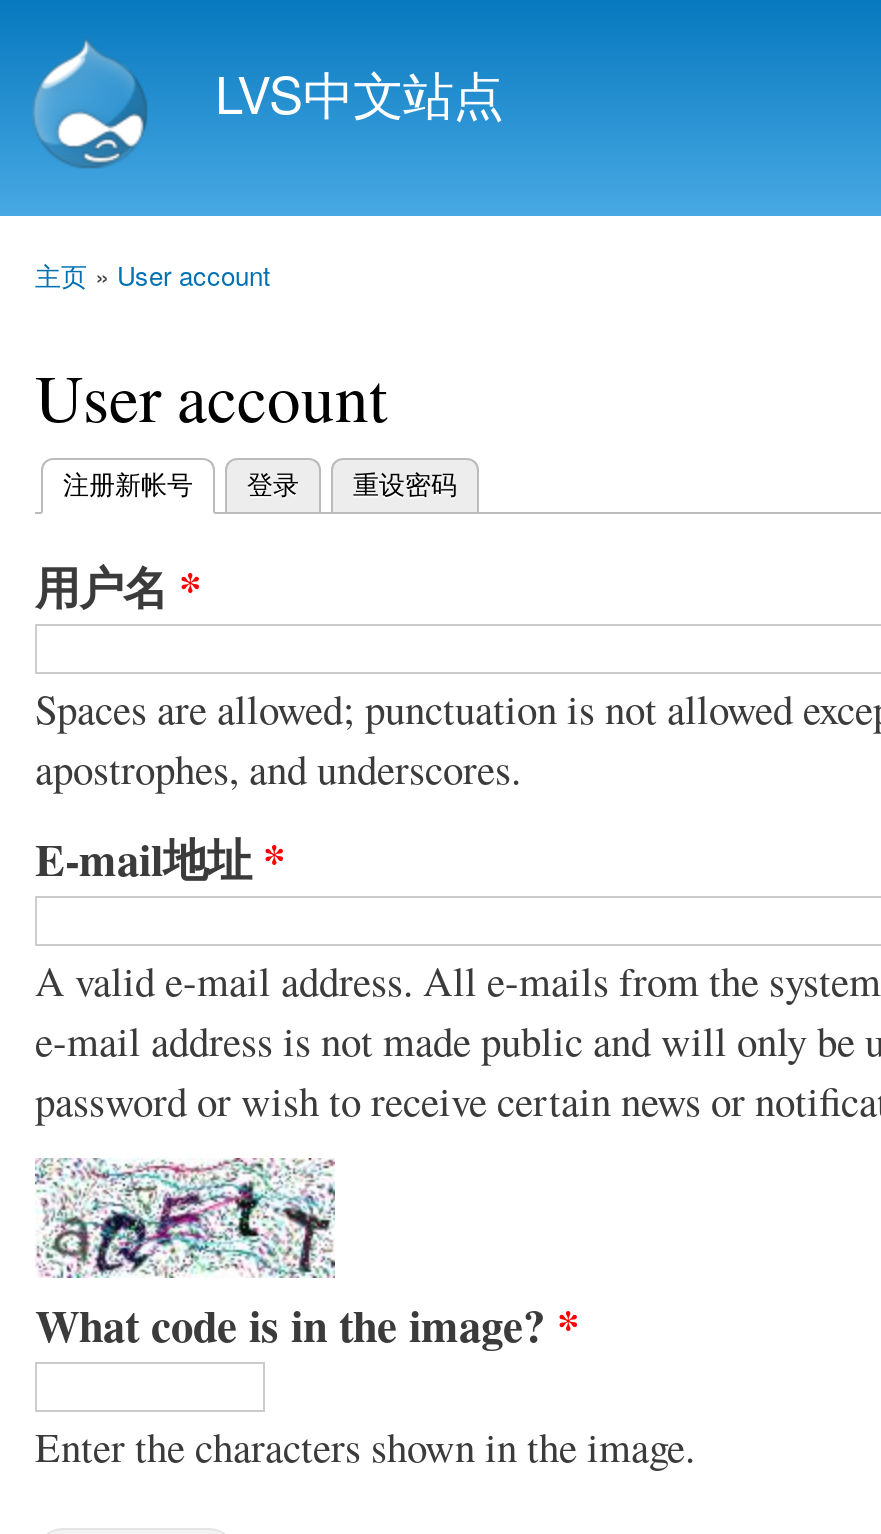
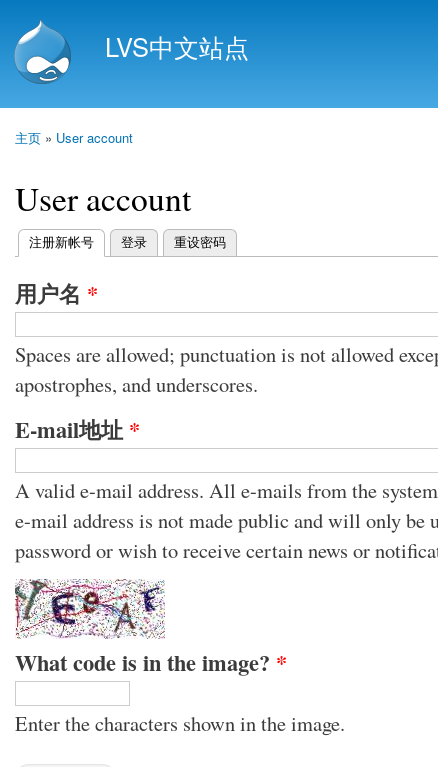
[37,1158,335,1280] [image] -> [15,579,164,639] [image]

